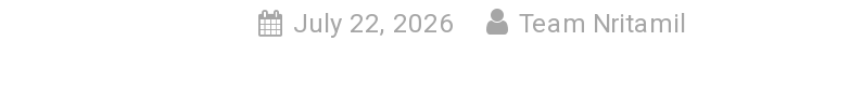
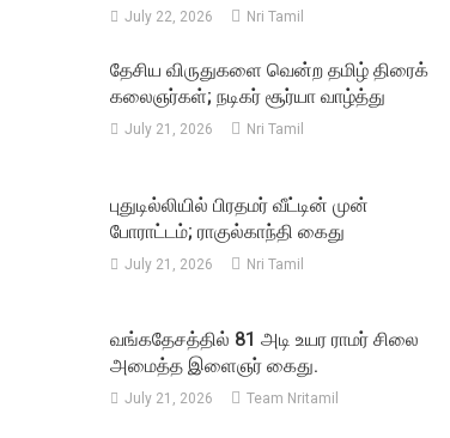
none -> [110,8,428,407] Nri Tamil | தேசிய விருதுகளை வென்ற தமிழ் திரைக் | கலைஞர்கள்; நடிகர் சூர்யா வாழ்த்து | July 21, 2026 | Nri Tamil | புதுடில்லியில் பிரதமர் வீட்டின் முன் | போராட்டம்; ராகுல்காந்தி கைது | July 21, 2026 | Nri Tamil | வங்கதேசத்தில் 81 அடி உயர ராமர் சிலை | அமைத்த இளைஞர் கைது. | July 21, 2026

